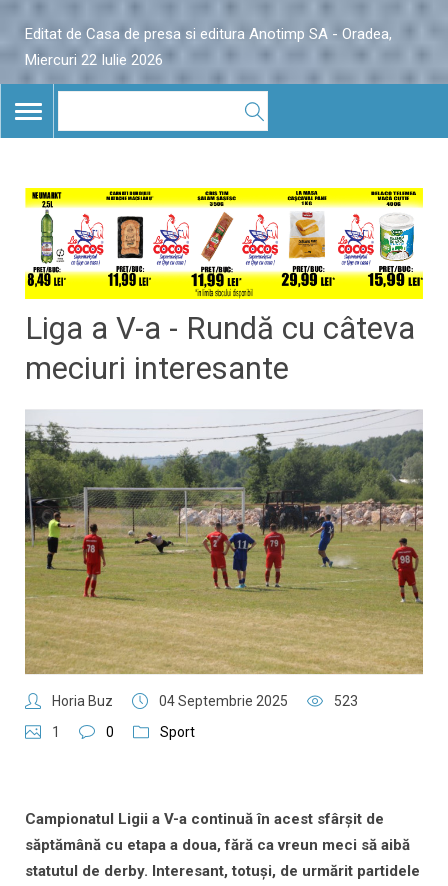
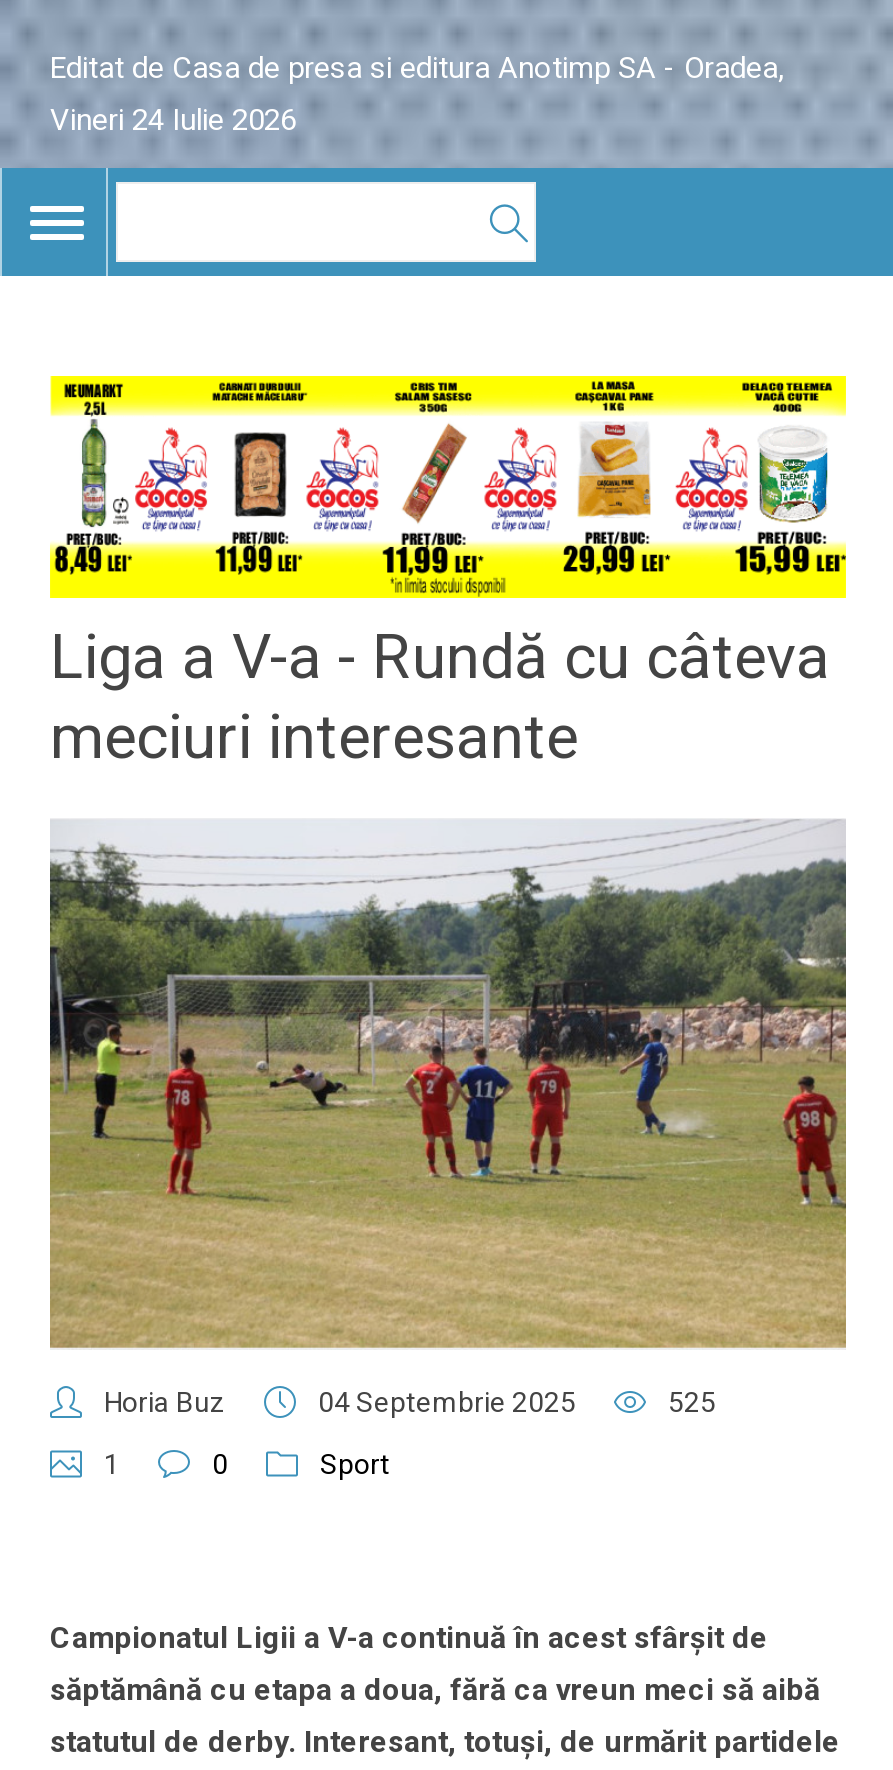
[25,51,163,69] Miercuri 22 Iulie 2026 -> [50,102,296,138] Vineri 24 Iulie 2026
[334,693,358,709] 523 -> [668,1387,716,1419] 525

